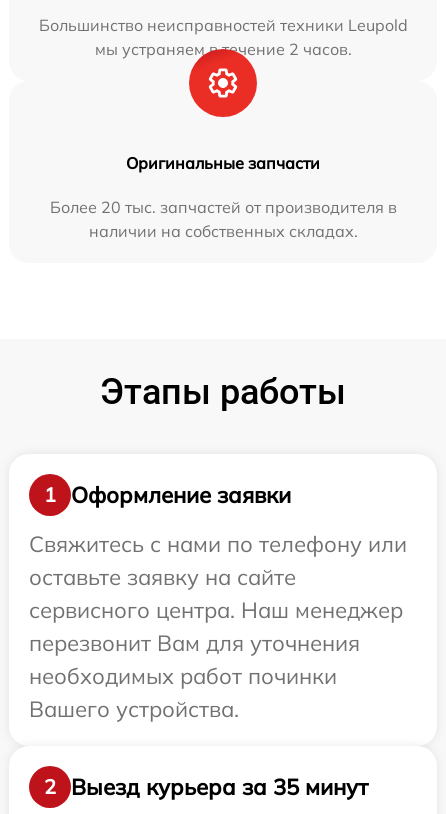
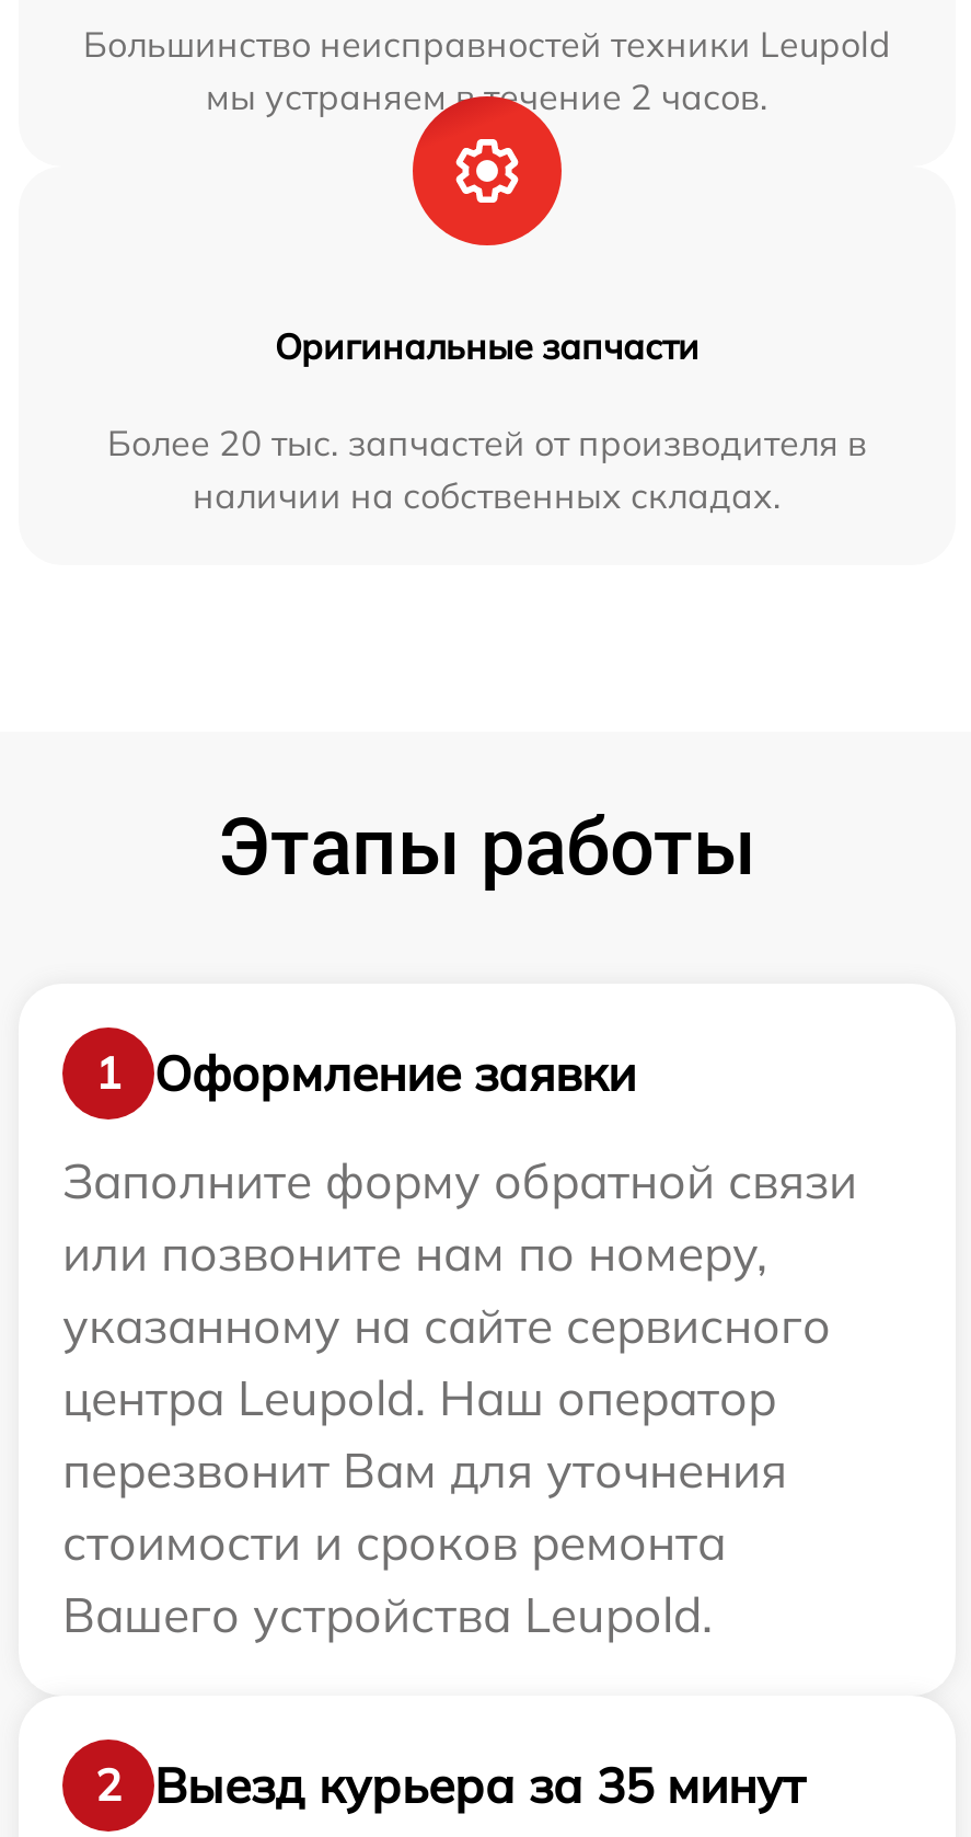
[29,530,407,624] Свяжитесь с нами по телефону или | оставьте заявку на сайте | сервисного центра. Наш менеджер -> [62,1150,857,1429] Заполните форму обратной связи | или позвоните нам по номеру, | указанному на сайте сервисного | центра Leupold. Наш оператор
[29,662,337,723] необходимых работ починки | Вашего устройства. -> [62,1512,726,1646] стоимости и сроков ремонта | Вашего устройства Leupold.

